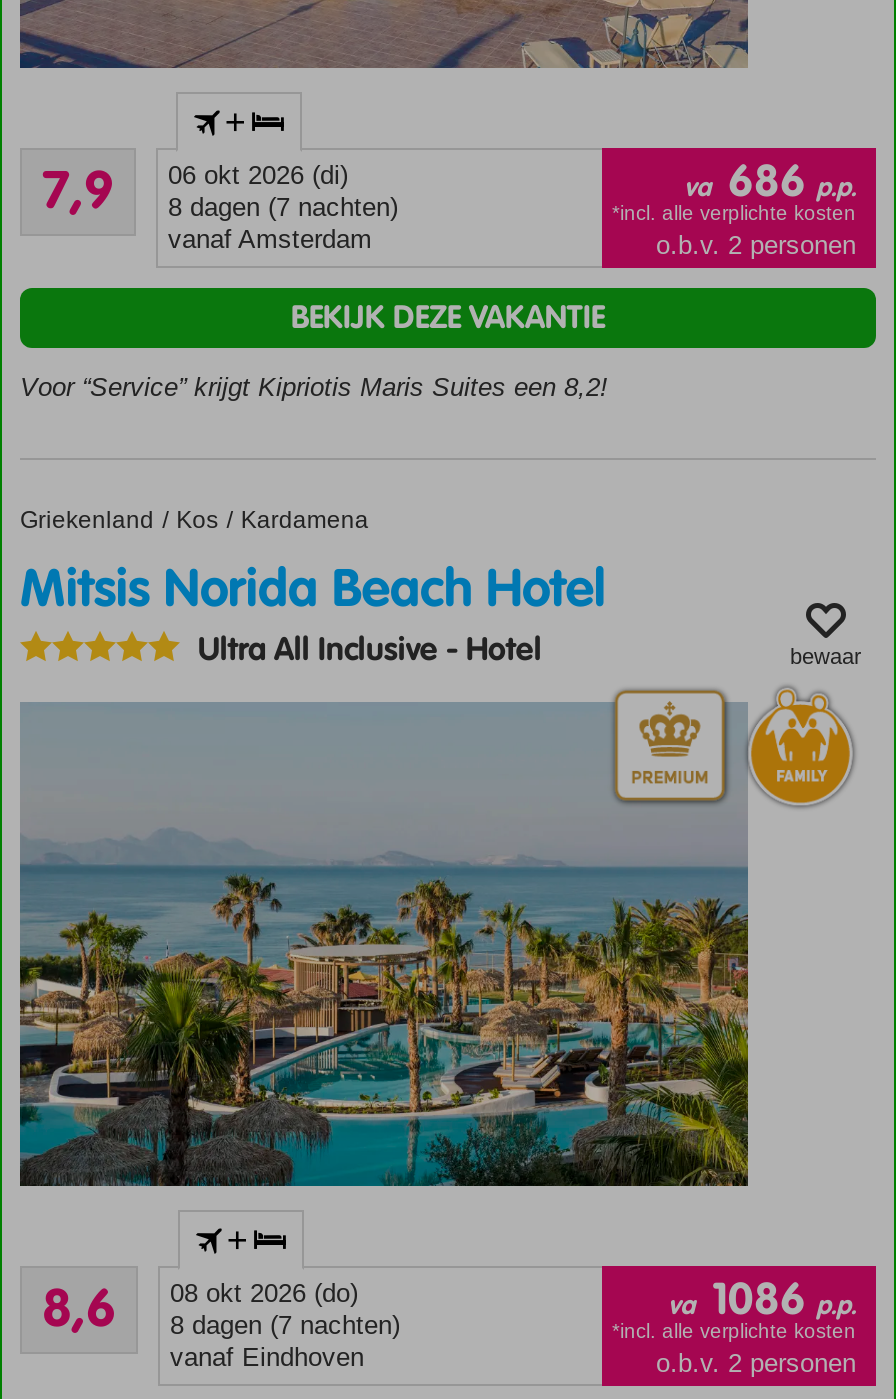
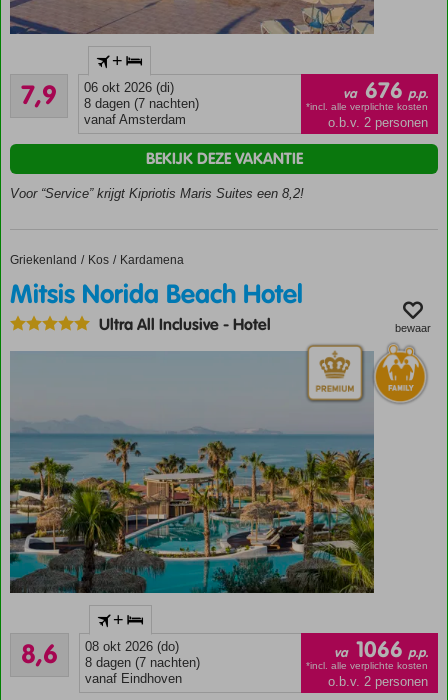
[684,153,856,209] va 686 p.p. -> [343,77,428,105] va 676 p.p.
[668,1272,856,1328] va 1086 p.p. -> [334,636,428,664] va 1066 p.p.

